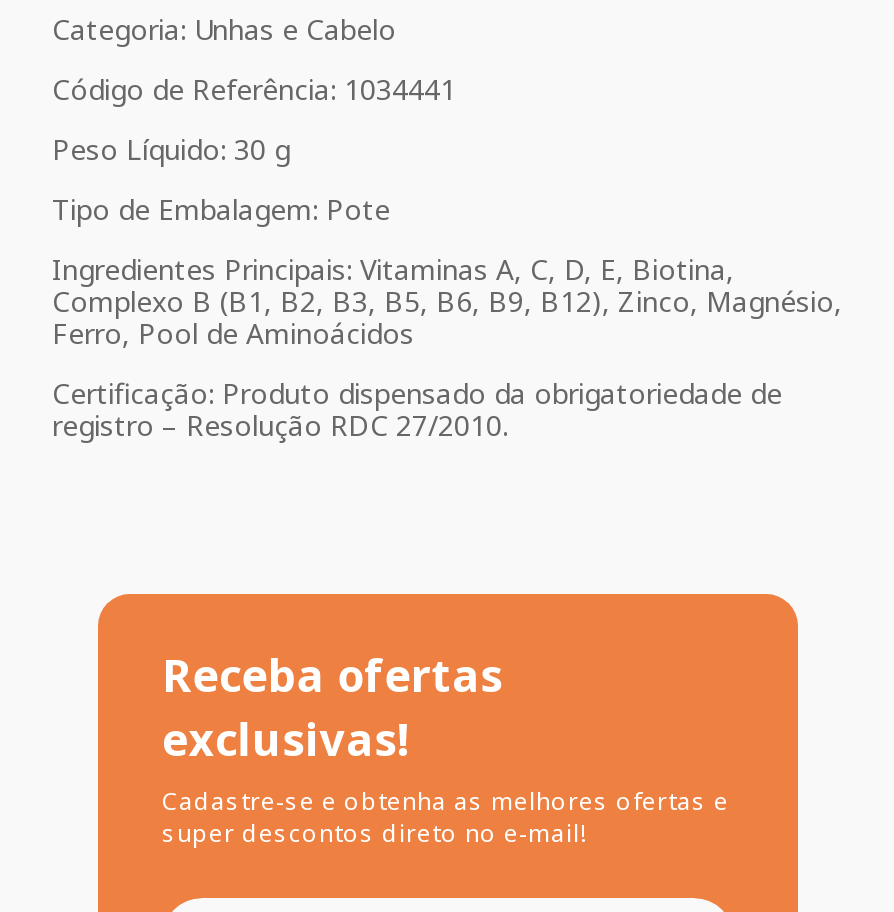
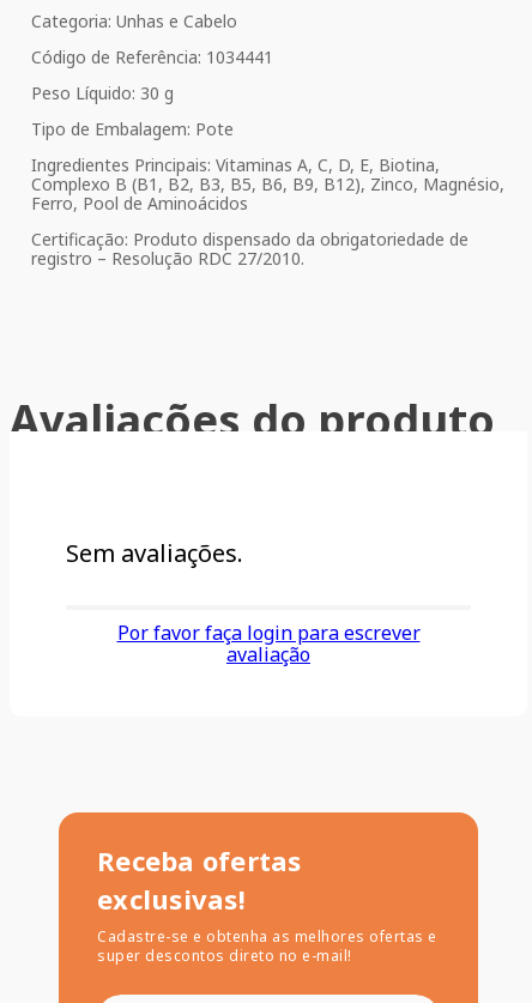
none -> [10,391,495,450] Avaliações do produto
none -> [66,537,243,569] Sem avaliações.
none -> [117,620,420,667] Por favor faça login para escrever | avaliação

